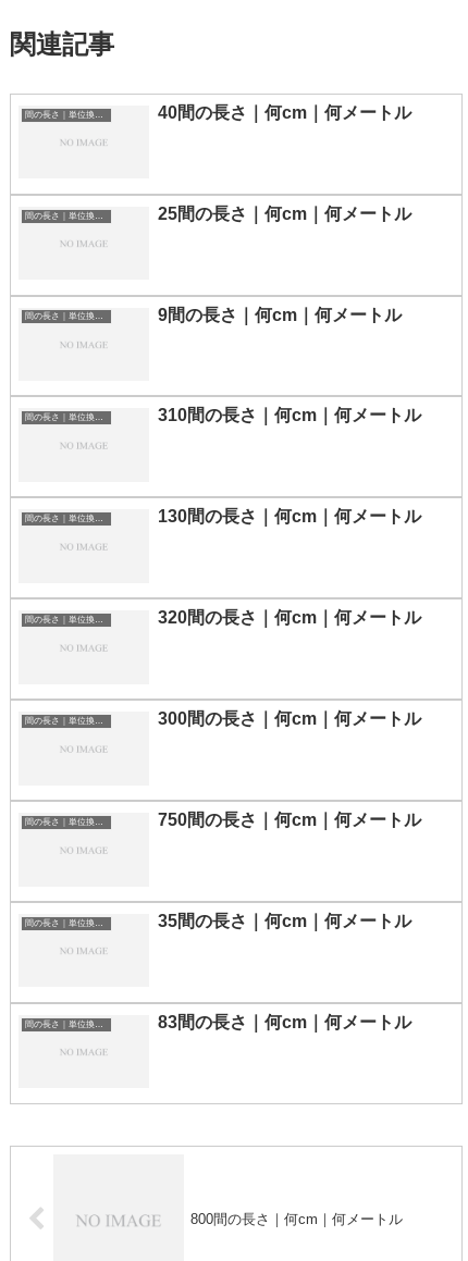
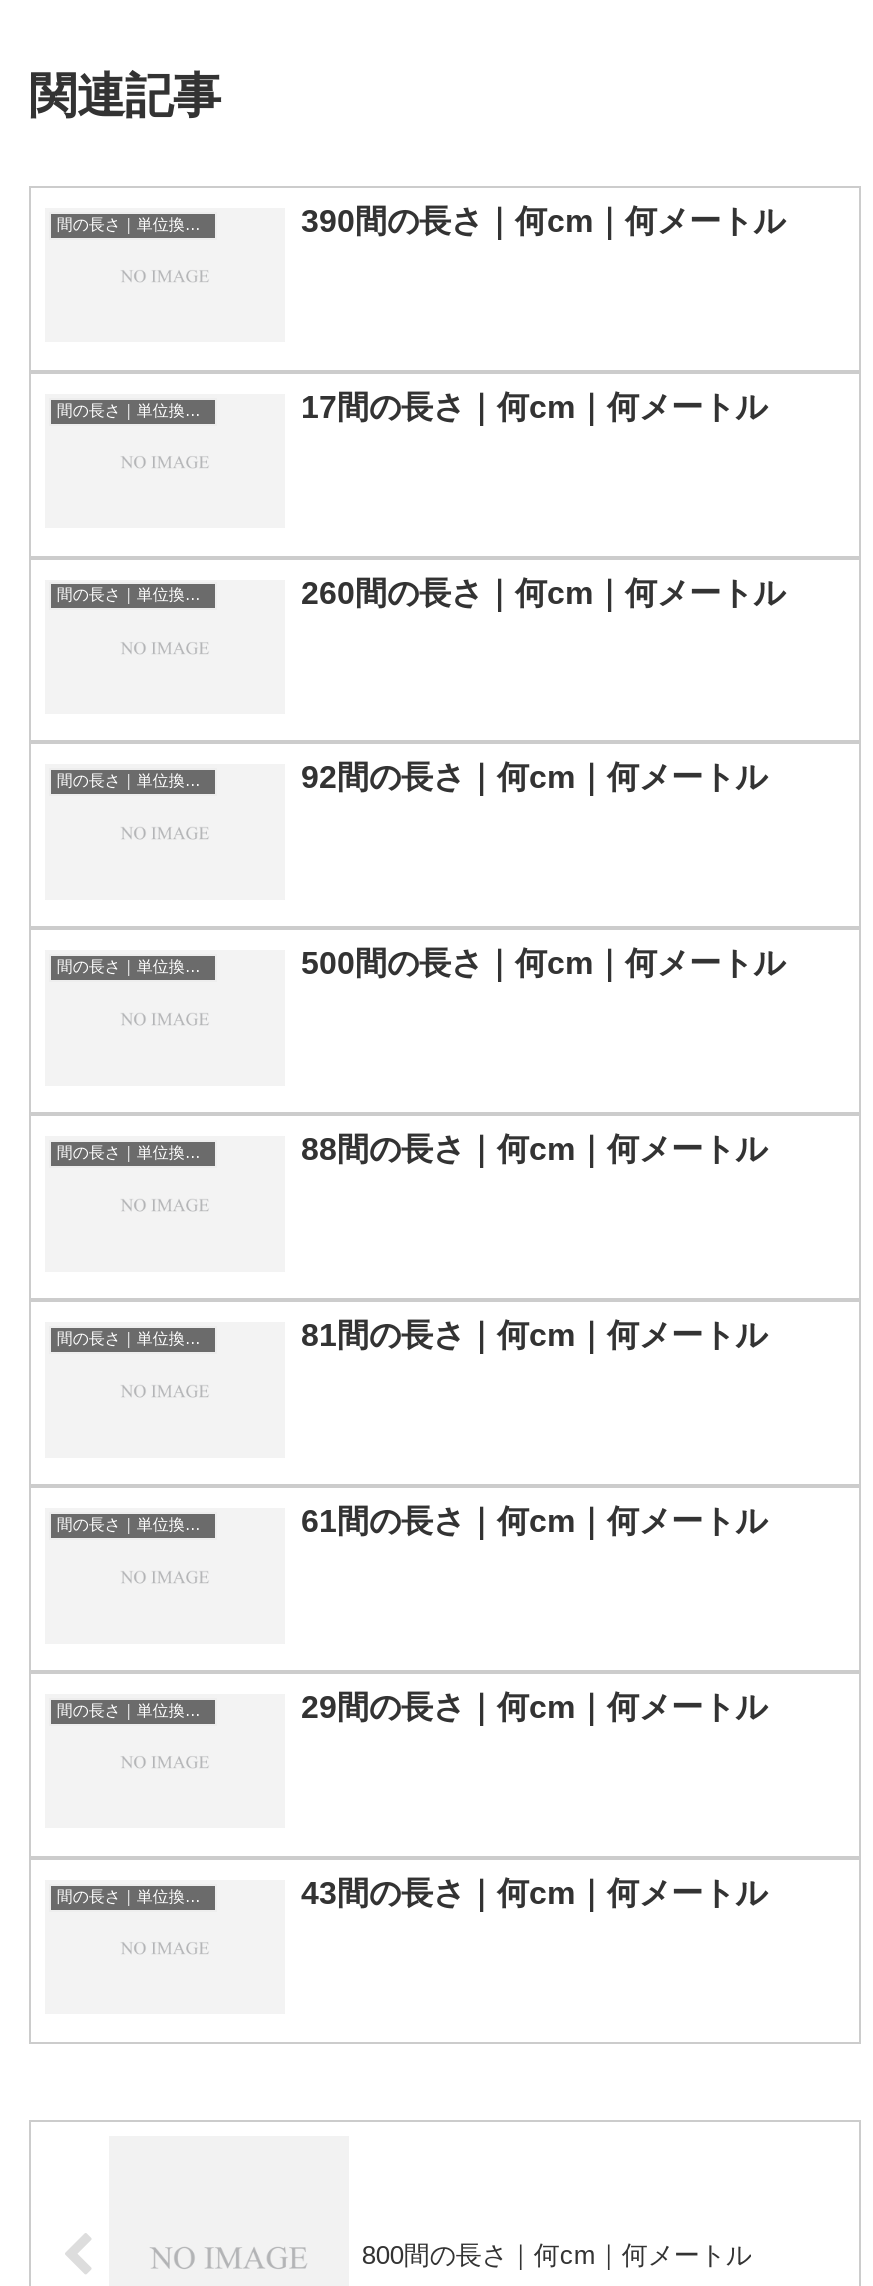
[158,103,411,122] 40間の長さ｜何cm｜何メートル -> [301,204,785,238] 390間の長さ｜何cm｜何メートル
[158,204,411,223] 25間の長さ｜何cm｜何メートル -> [301,389,767,423] 17間の長さ｜何cm｜何メートル
[158,305,402,324] 9間の長さ｜何cm｜何メートル -> [301,575,785,609] 260間の長さ｜何cm｜何メートル
[158,406,421,425] 310間の長さ｜何cm｜何メートル -> [301,761,767,795] 92間の長さ｜何cm｜何メートル
[158,507,421,526] 130間の長さ｜何cm｜何メートル -> [301,947,785,981] 500間の長さ｜何cm｜何メートル
[158,608,421,627] 320間の長さ｜何cm｜何メートル -> [301,1132,767,1166] 88間の長さ｜何cm｜何メートル
[158,709,421,728] 300間の長さ｜何cm｜何メートル -> [301,1318,767,1352] 81間の長さ｜何cm｜何メートル
[158,811,421,829] 750間の長さ｜何cm｜何メートル -> [301,1504,767,1538] 61間の長さ｜何cm｜何メートル
[158,912,411,930] 35間の長さ｜何cm｜何メートル -> [301,1690,767,1724] 29間の長さ｜何cm｜何メートル
[158,1013,411,1031] 83間の長さ｜何cm｜何メートル -> [301,1876,767,1910] 43間の長さ｜何cm｜何メートル

